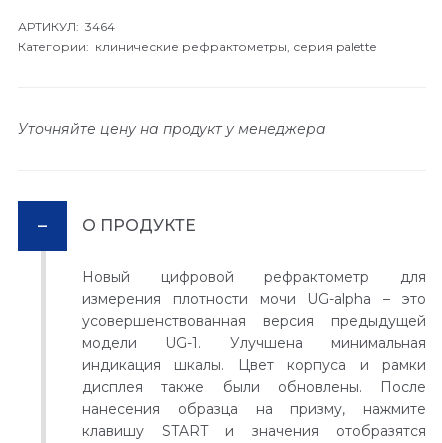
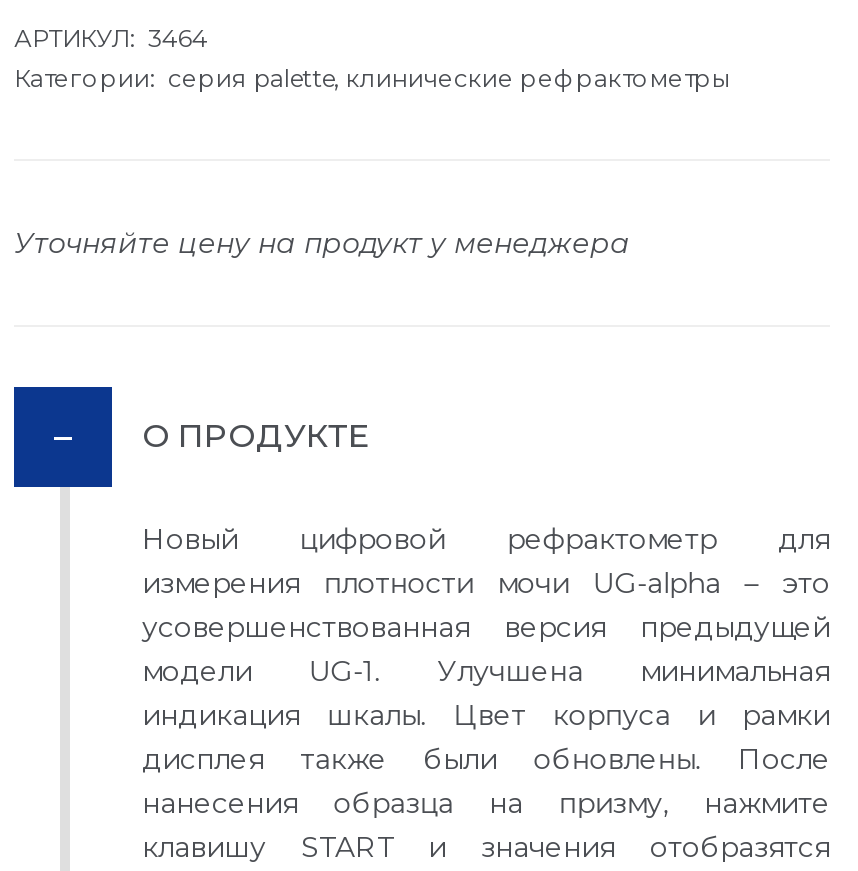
[18,39,376,54] Категории: клинические рефрактометры, серия palette -> [14,64,730,94] Категории: серия palette, клинические рефрактометры

